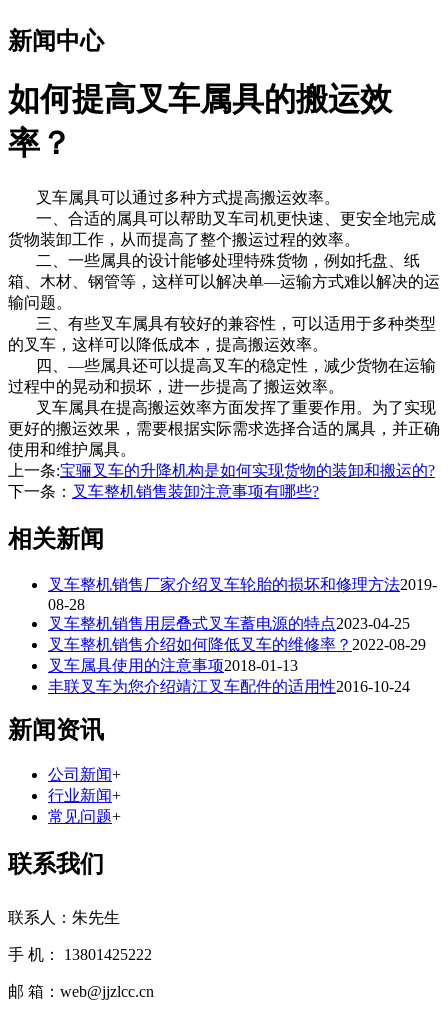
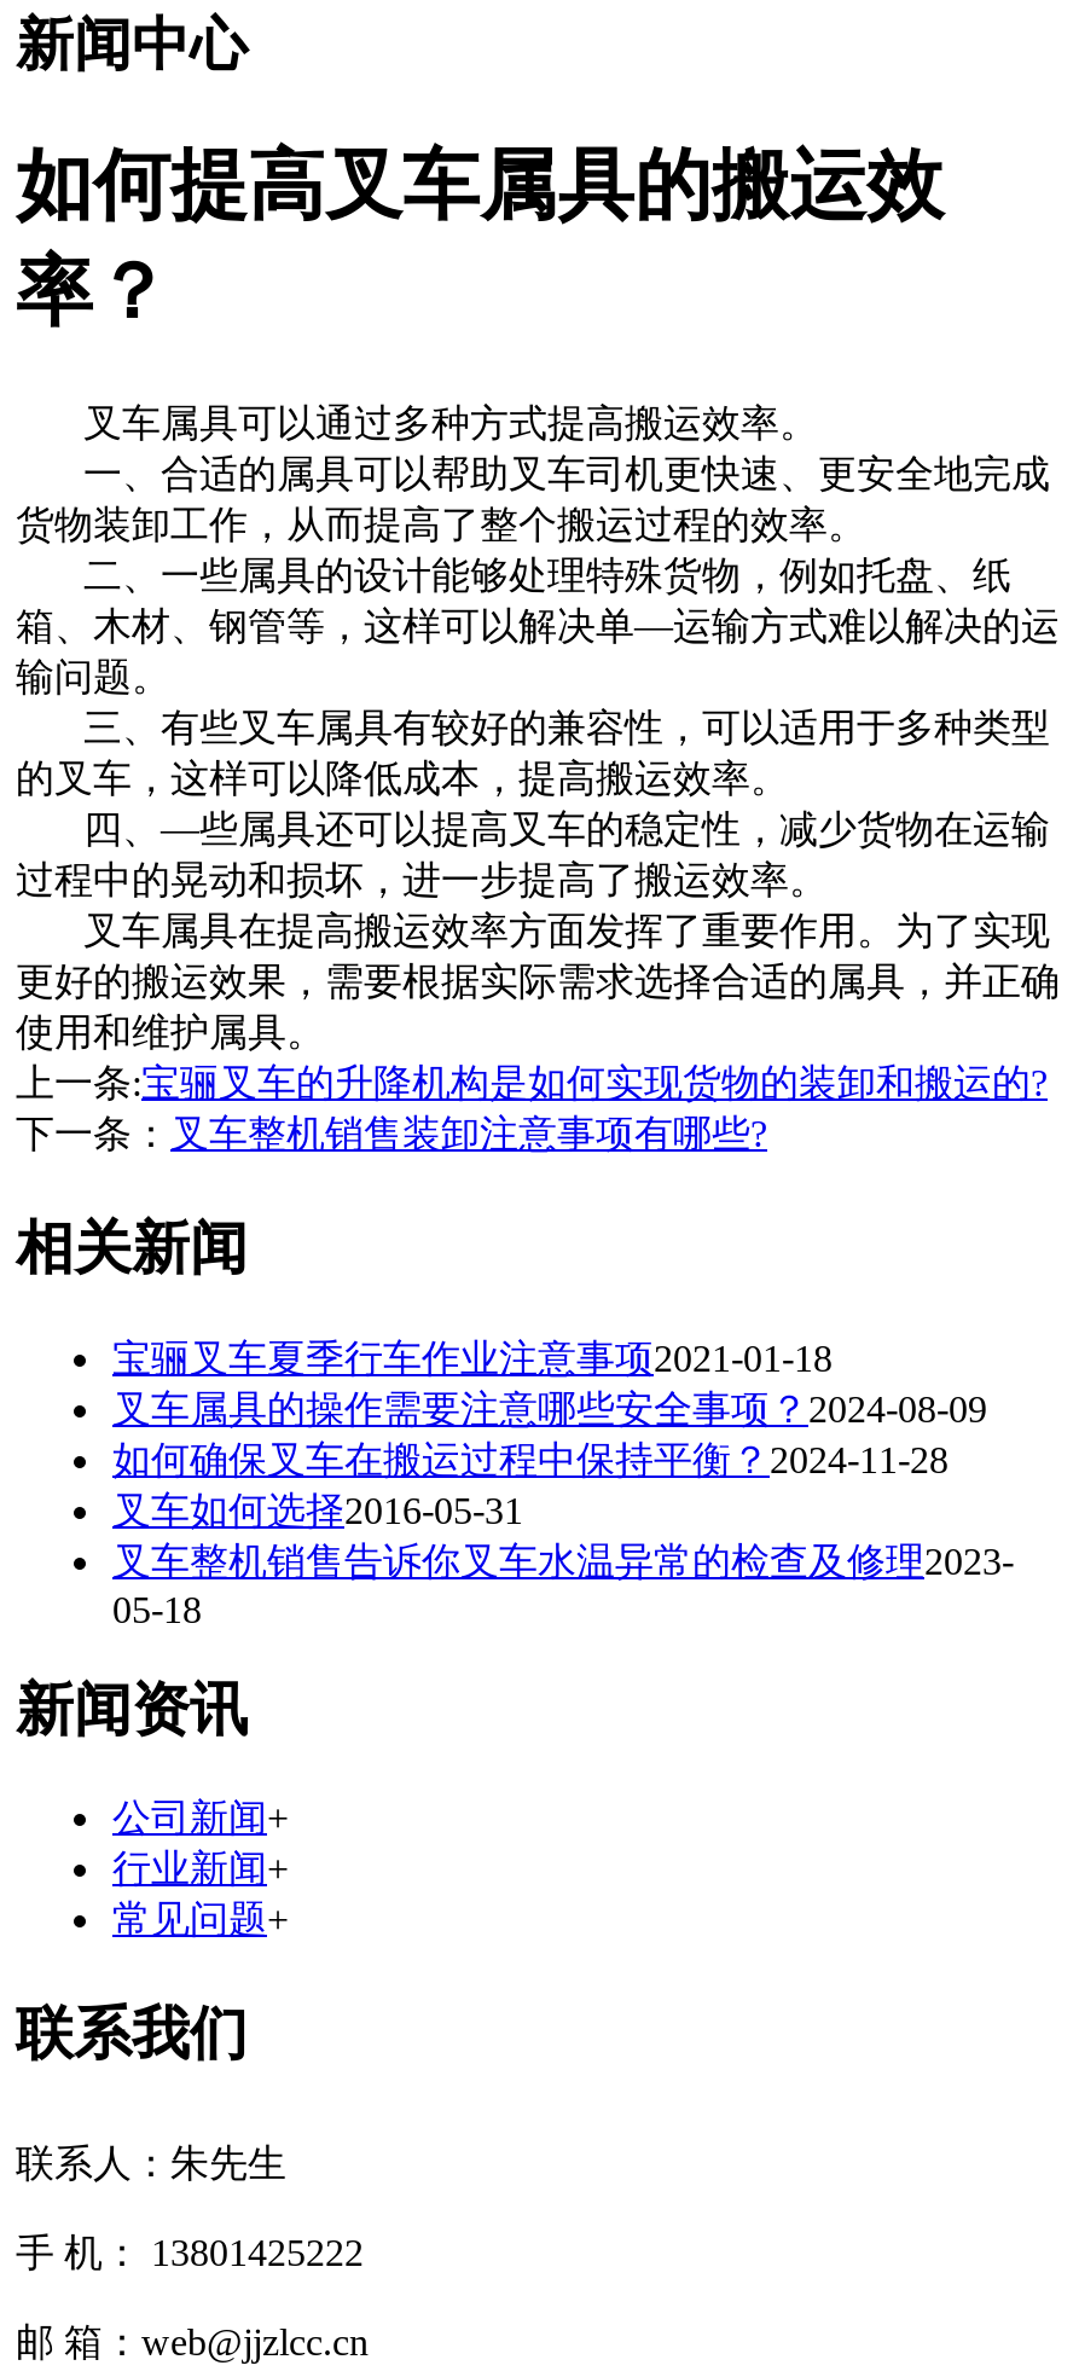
[48,575,437,694] 叉车整机销售厂家介绍叉车轮胎的损坏和修理方法2019- | 08-28 | 叉车整机销售用层叠式叉车蓄电源的特点2023-04-25 | 叉车整机销售介绍如何降低叉车的维修率？2022-08-29 | 叉车属具使用的注意事项2018-01-13 | 丰联叉车为您介绍靖江叉车配件的适用性2016-10-24 -> [112,1337,1014,1629] 宝骊叉车夏季行车作业注意事项2021-01-18 | 叉车属具的操作需要注意哪些安全事项？2024-08-09 | 如何确保叉车在搬运过程中保持平衡？2024-11-28 | 叉车如何选择2016-05-31 | 叉车整机销售告诉你叉车水温异常的检查及修理2023- | 05-18

